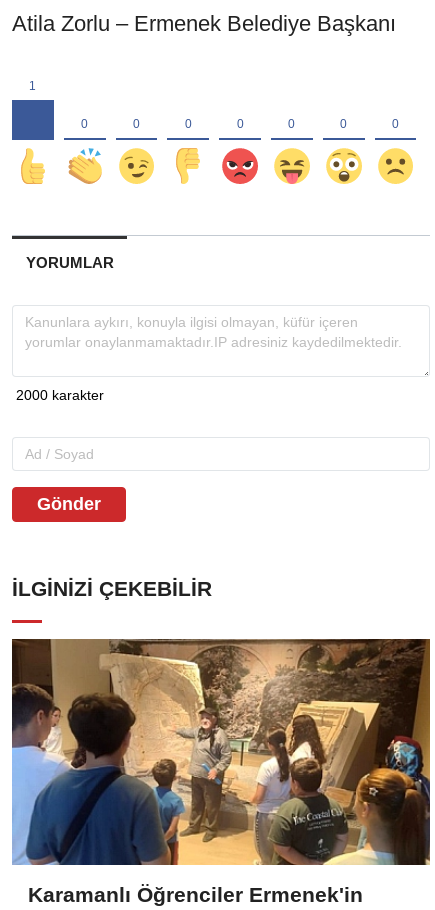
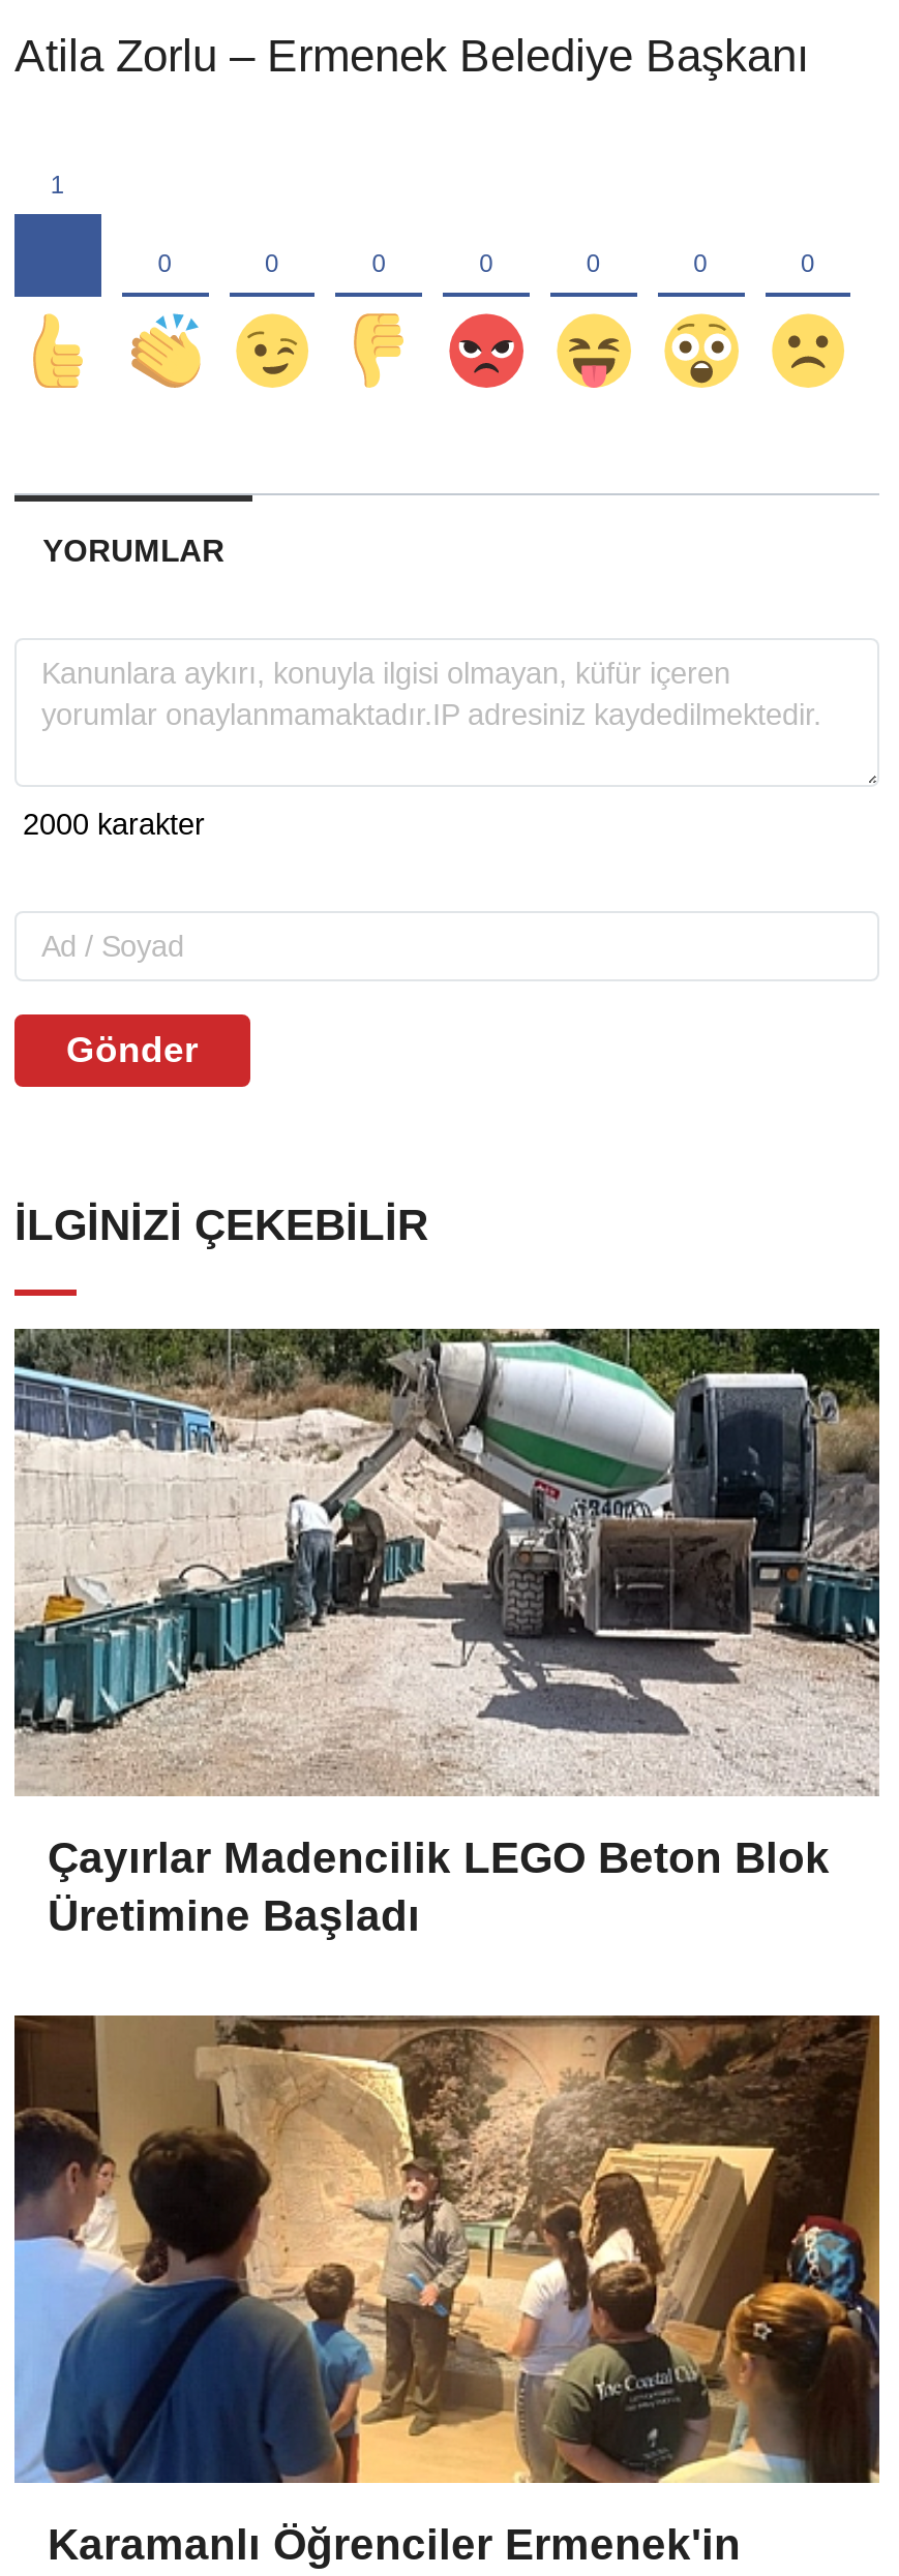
none -> [12,1327,881,1939] [image] | Çayırlar Madencilik LEGO Beton Blok | Üretimine Başladı

